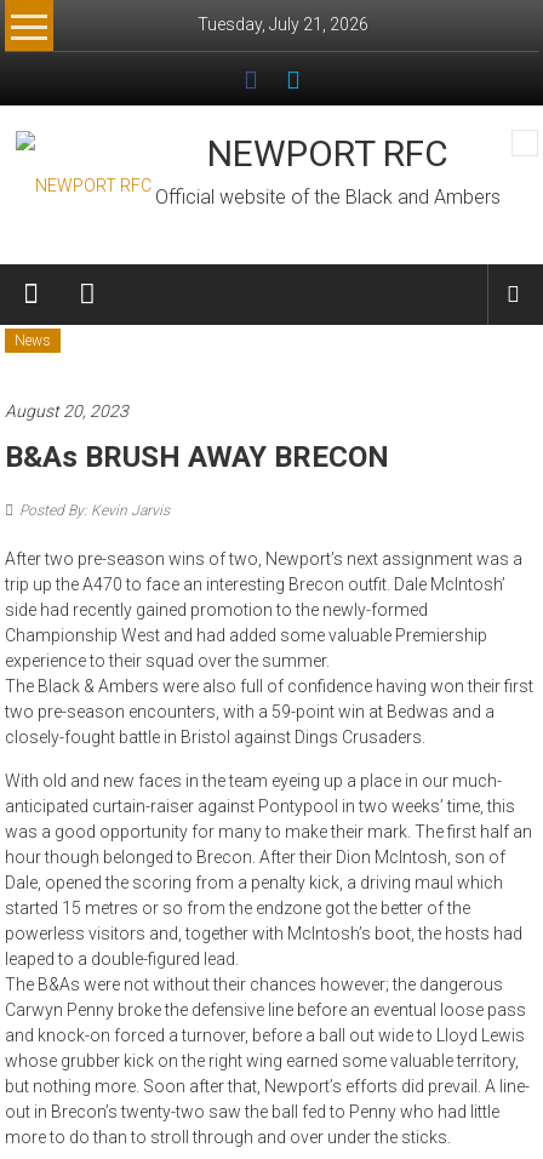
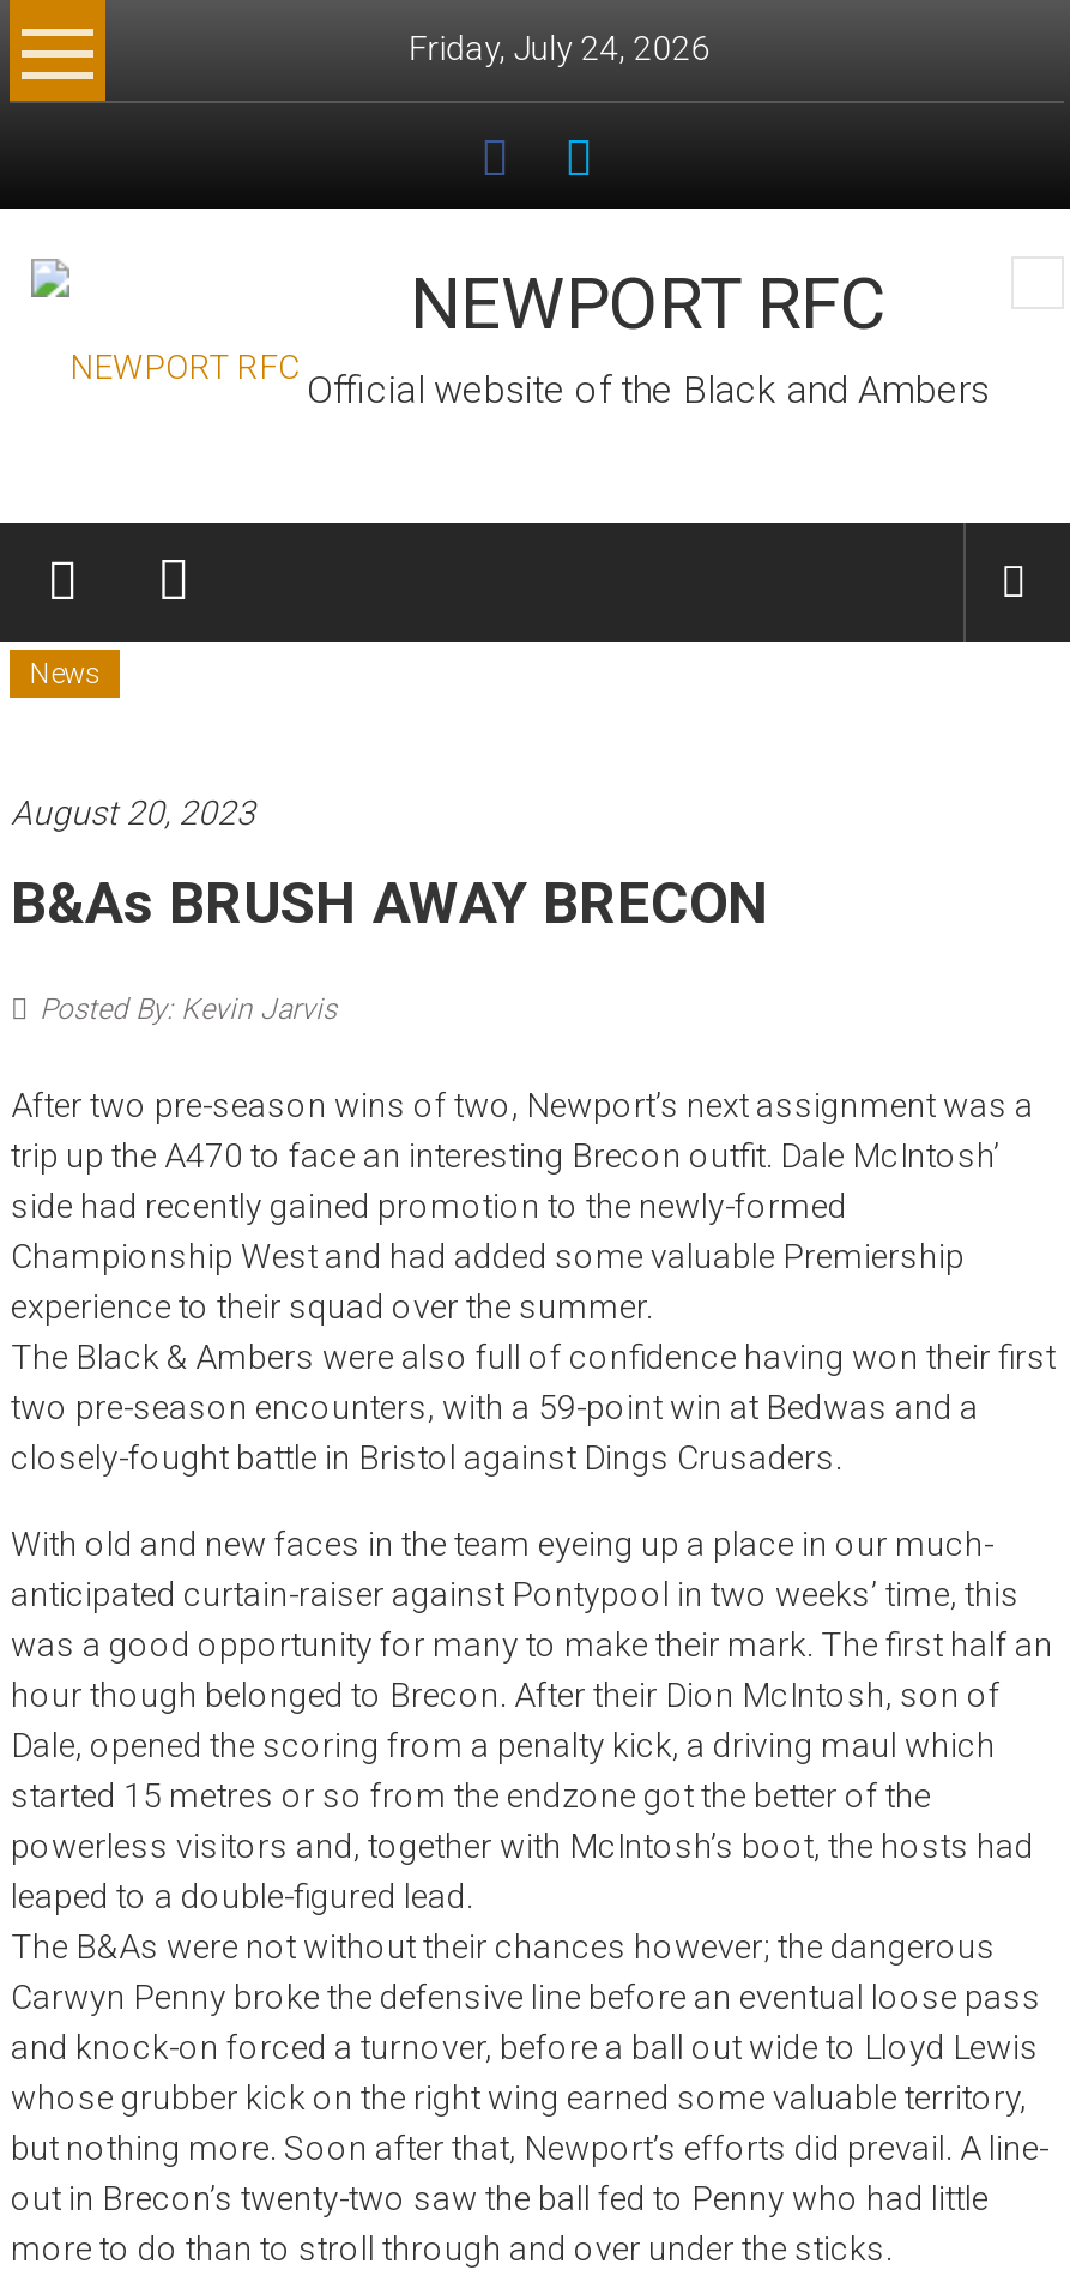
[197,15,368,34] Tuesday, July 21, 2026 -> [408,29,710,67] Friday, July 24, 2026

